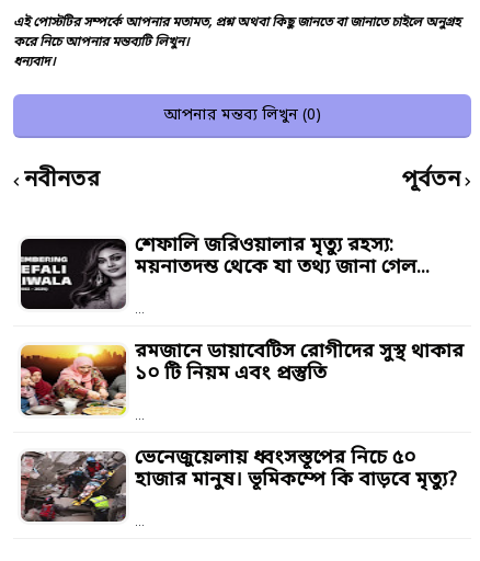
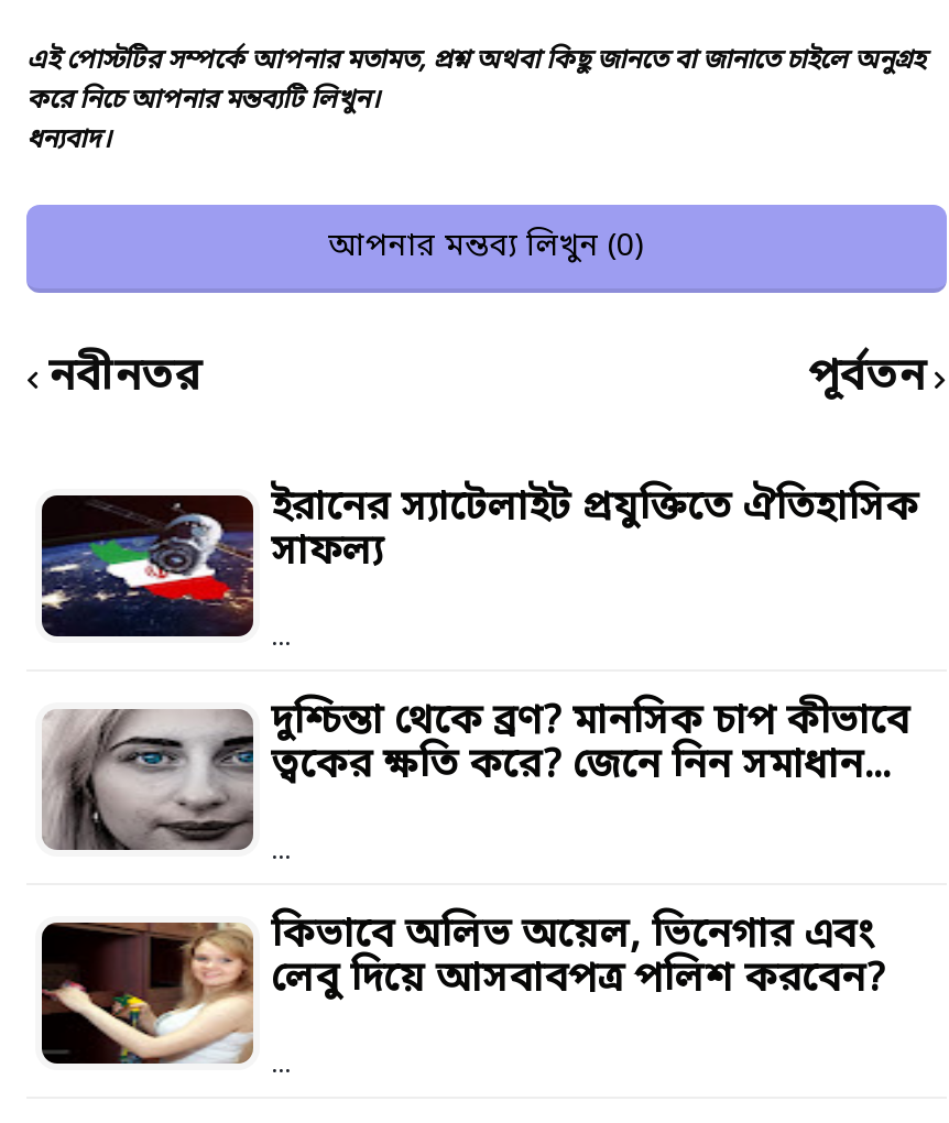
[21,232,430,309] [image] | শেফালি জরিওয়ালার মৃত্যু রহস্য: | ময়নাতদন্ত থেকে যা তথ্য জানা গেল... -> [42,482,918,636] [image] | ইরানের স্যাটেলাইট প্রযুক্তিতে ঐতিহাসিক | সাফল্য
[20,338,464,415] [image] | রমজানে ডায়াবেটিস রোগীদের সুস্থ থাকার | ১০ টি নিয়ম এবং প্রস্তুতি -> [42,696,909,852] [image] | দুশ্চিন্তা থেকে ব্রণ? মানসিক চাপ কীভাবে | ত্বকের ক্ষতি করে? জেনে নিন সমাধান...
[20,445,457,523] [image] | ভেনেজুয়েলায় ধ্বংসস্তূপের নিচে ৫০ | হাজার মানুষ। ভূমিকম্পে কি বাড়বে মৃত্যু? -> [40,909,885,1064] [image] | কিভাবে অলিভ অয়েল, ভিনেগার এবং | লেবু দিয়ে আসবাবপত্র পলিশ করবেন?

